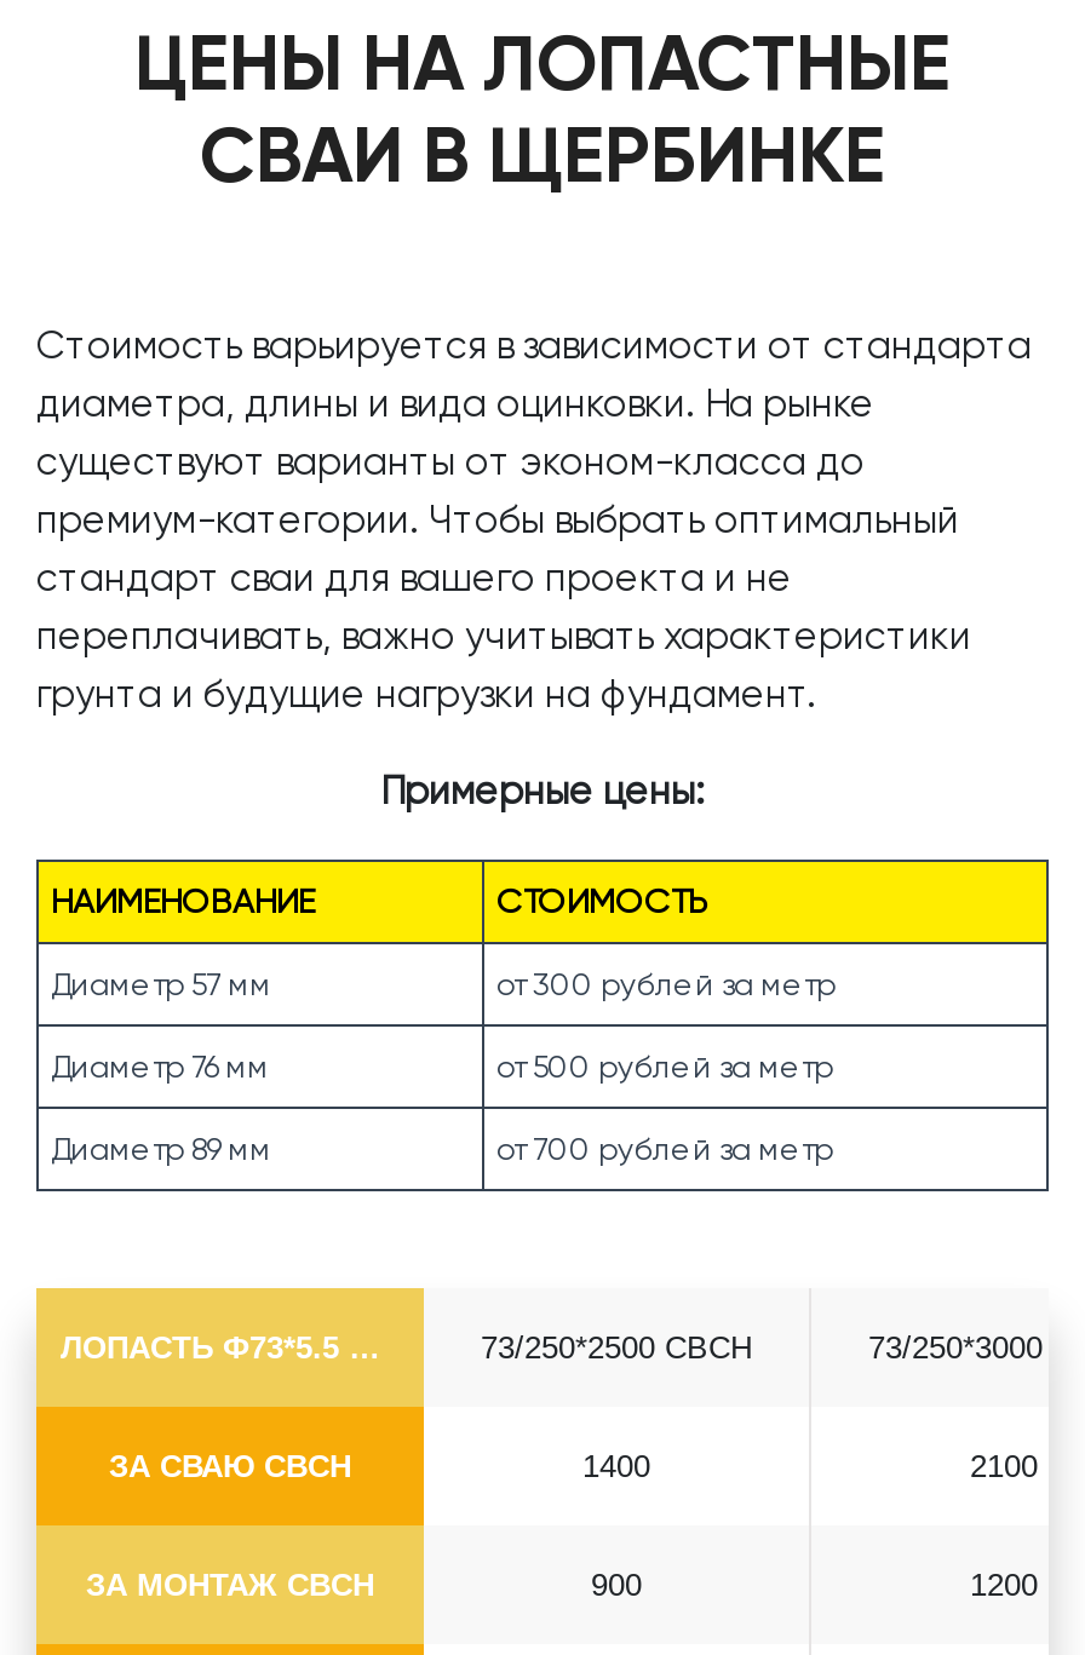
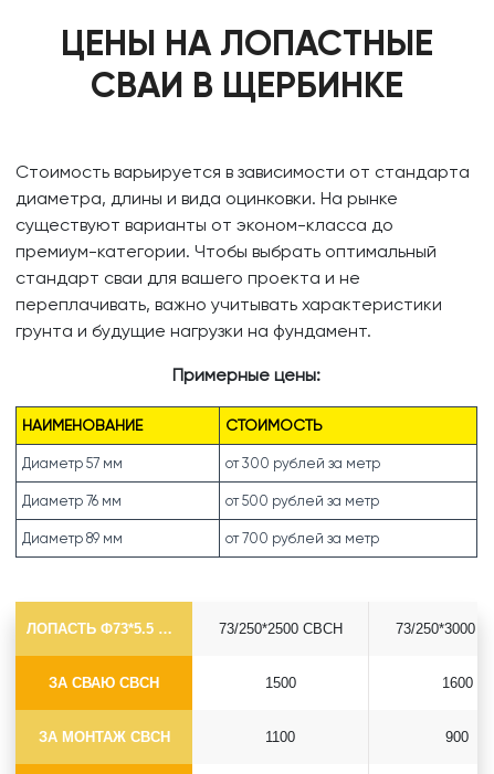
[582,1448,650,1484] 1400 -> [265,675,296,691] 1500
[970,1448,1038,1484] 2100 -> [442,675,472,691] 1600
[591,1567,642,1603] 900 -> [265,729,295,745] 1100
[970,1567,1038,1603] 1200 -> [445,729,469,745] 900

